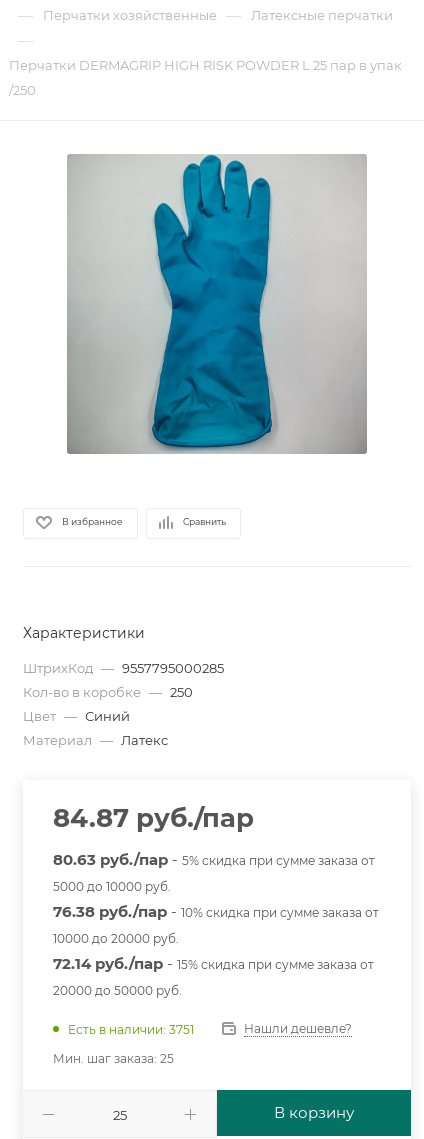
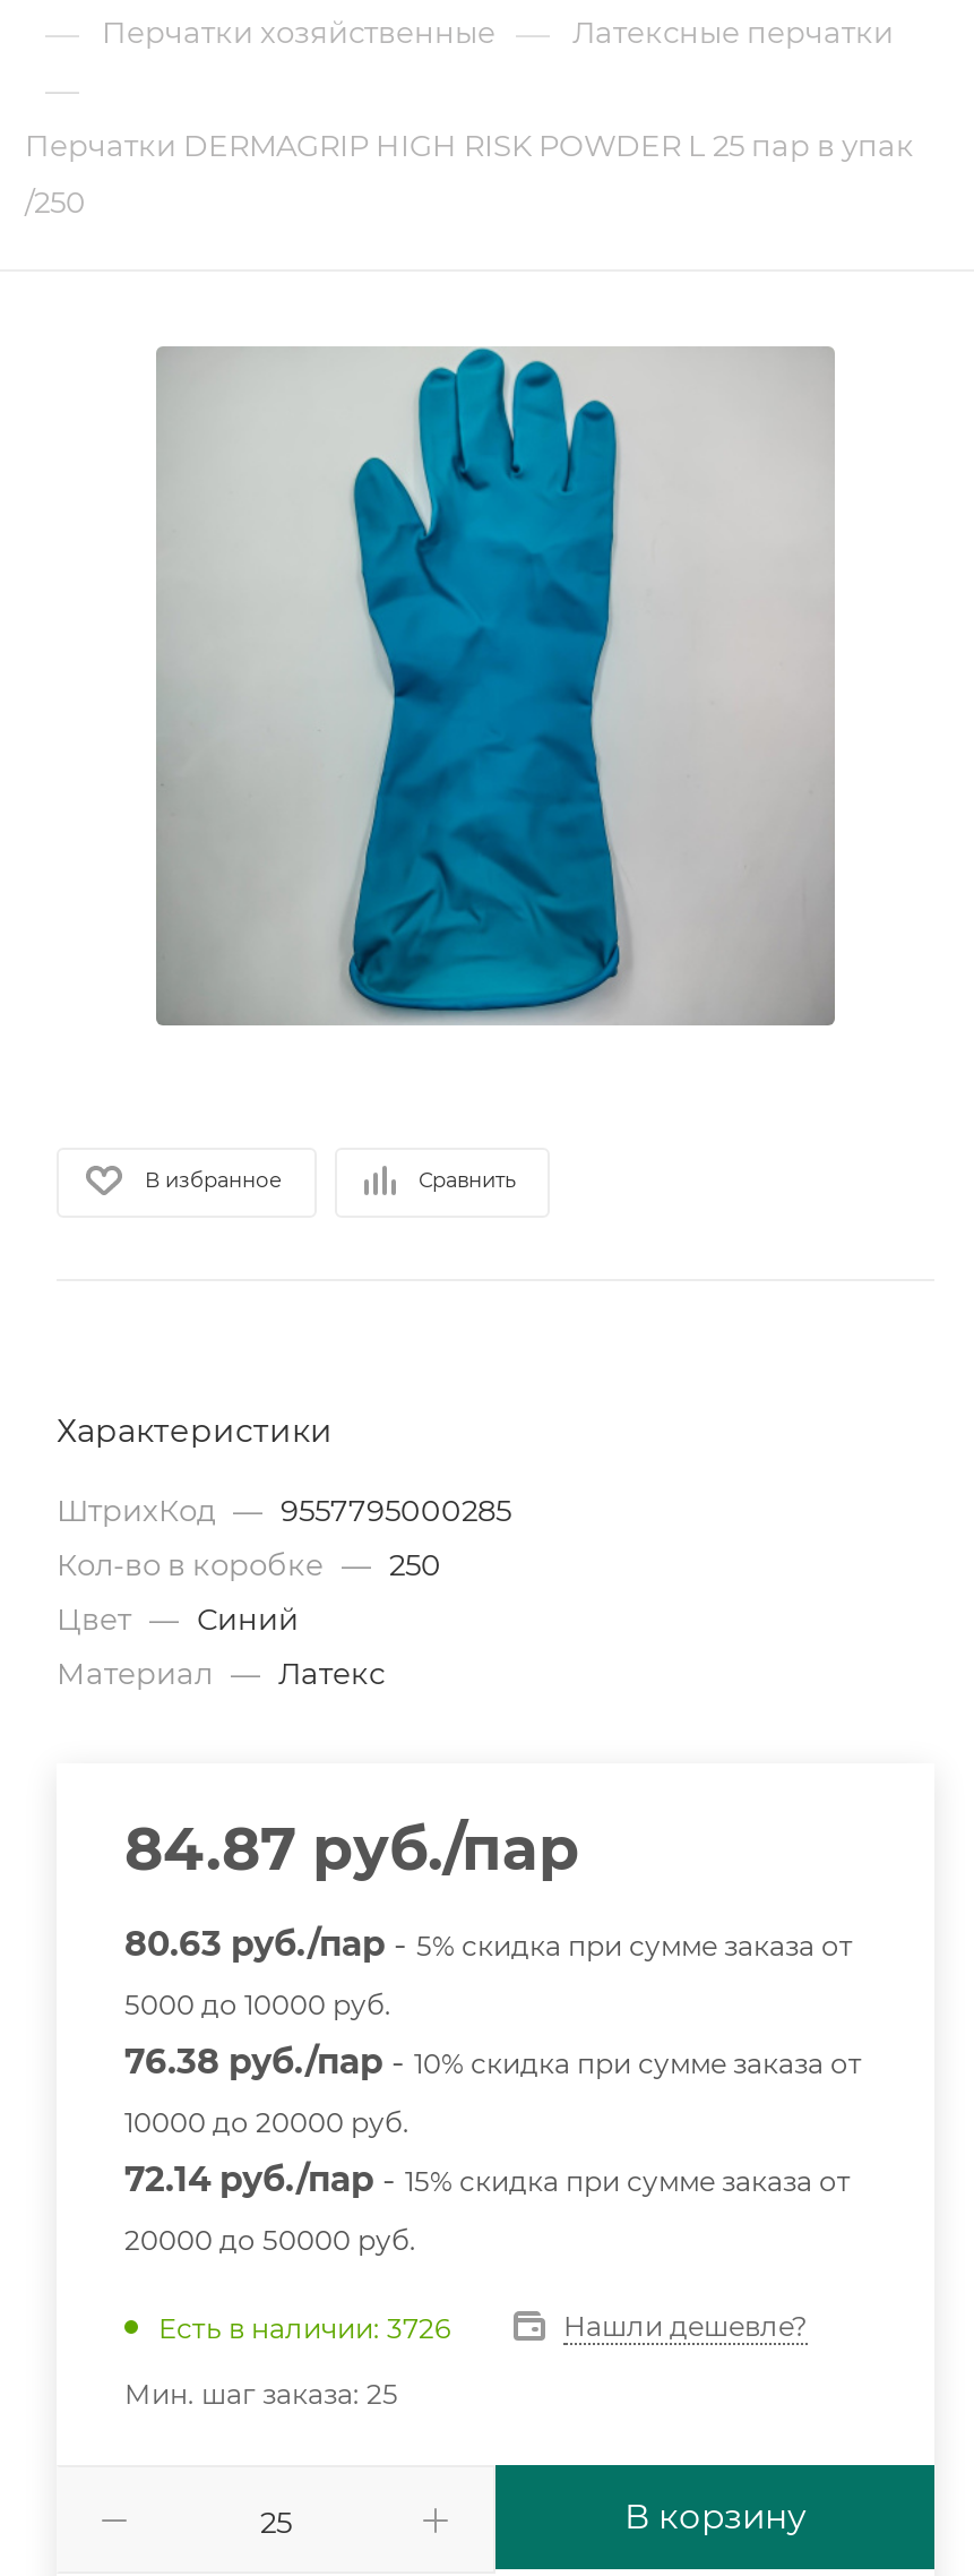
[68,1021,194,1036] Есть в наличии: 3751 -> [158,2310,450,2344] Есть в наличии: 3726

